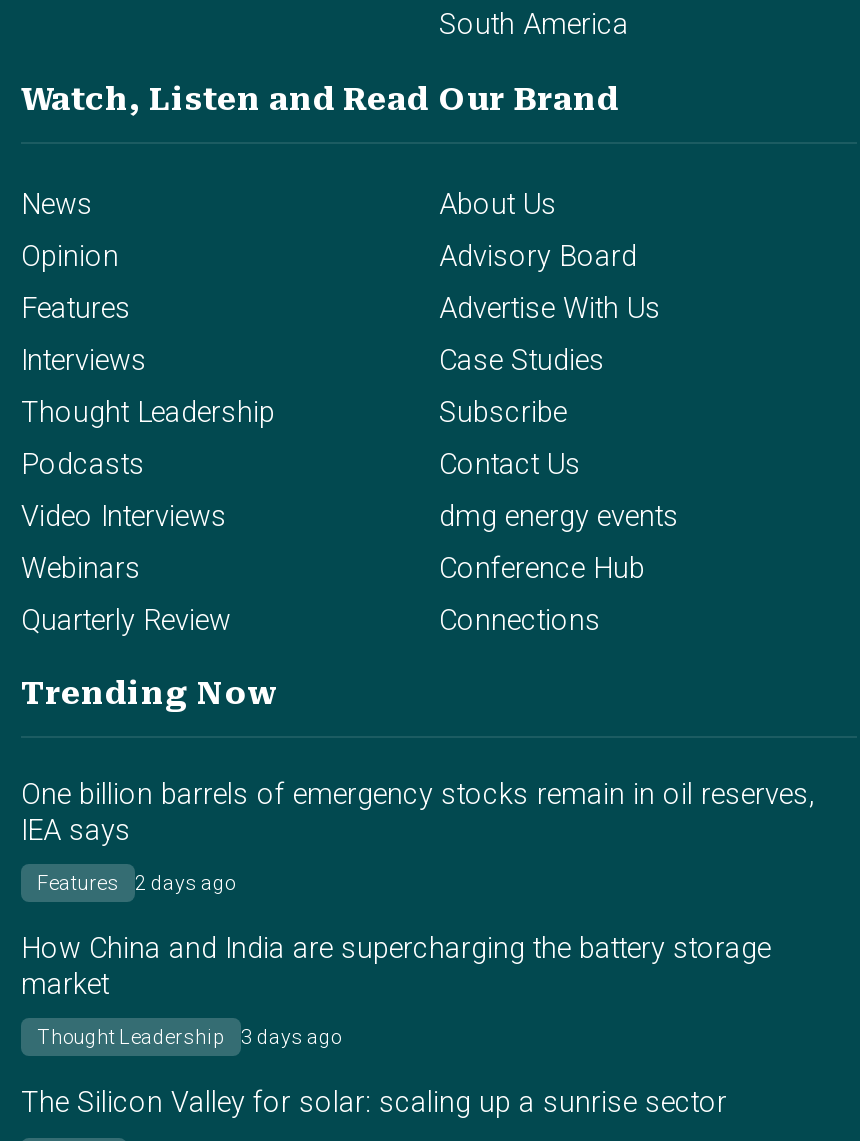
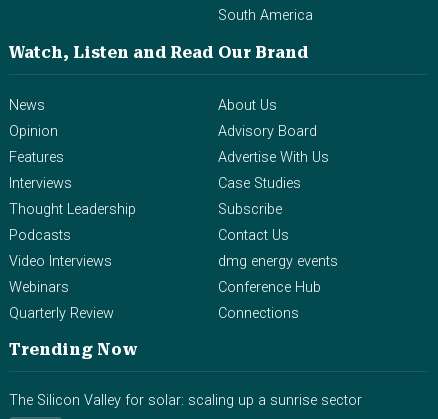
[21,778,815,1049] One billion barrels of emergency stocks remain in oil reserves, | IEA says | Features | 2 days ago | How China and India are supercharging the battery storage | market | Thought Leadership | 3 days ago -> none

